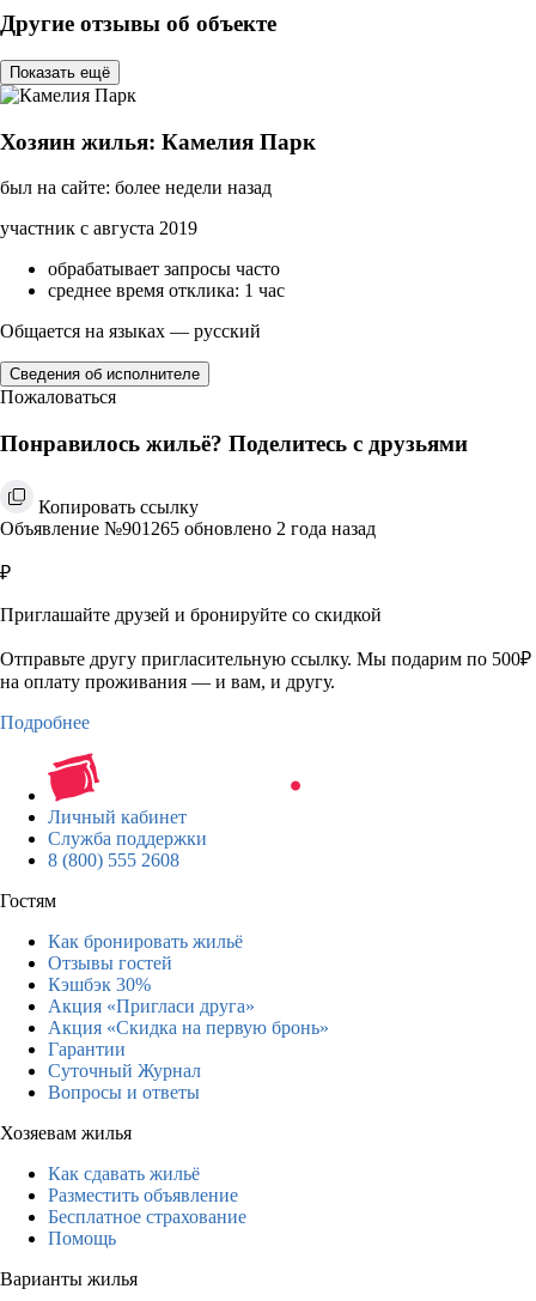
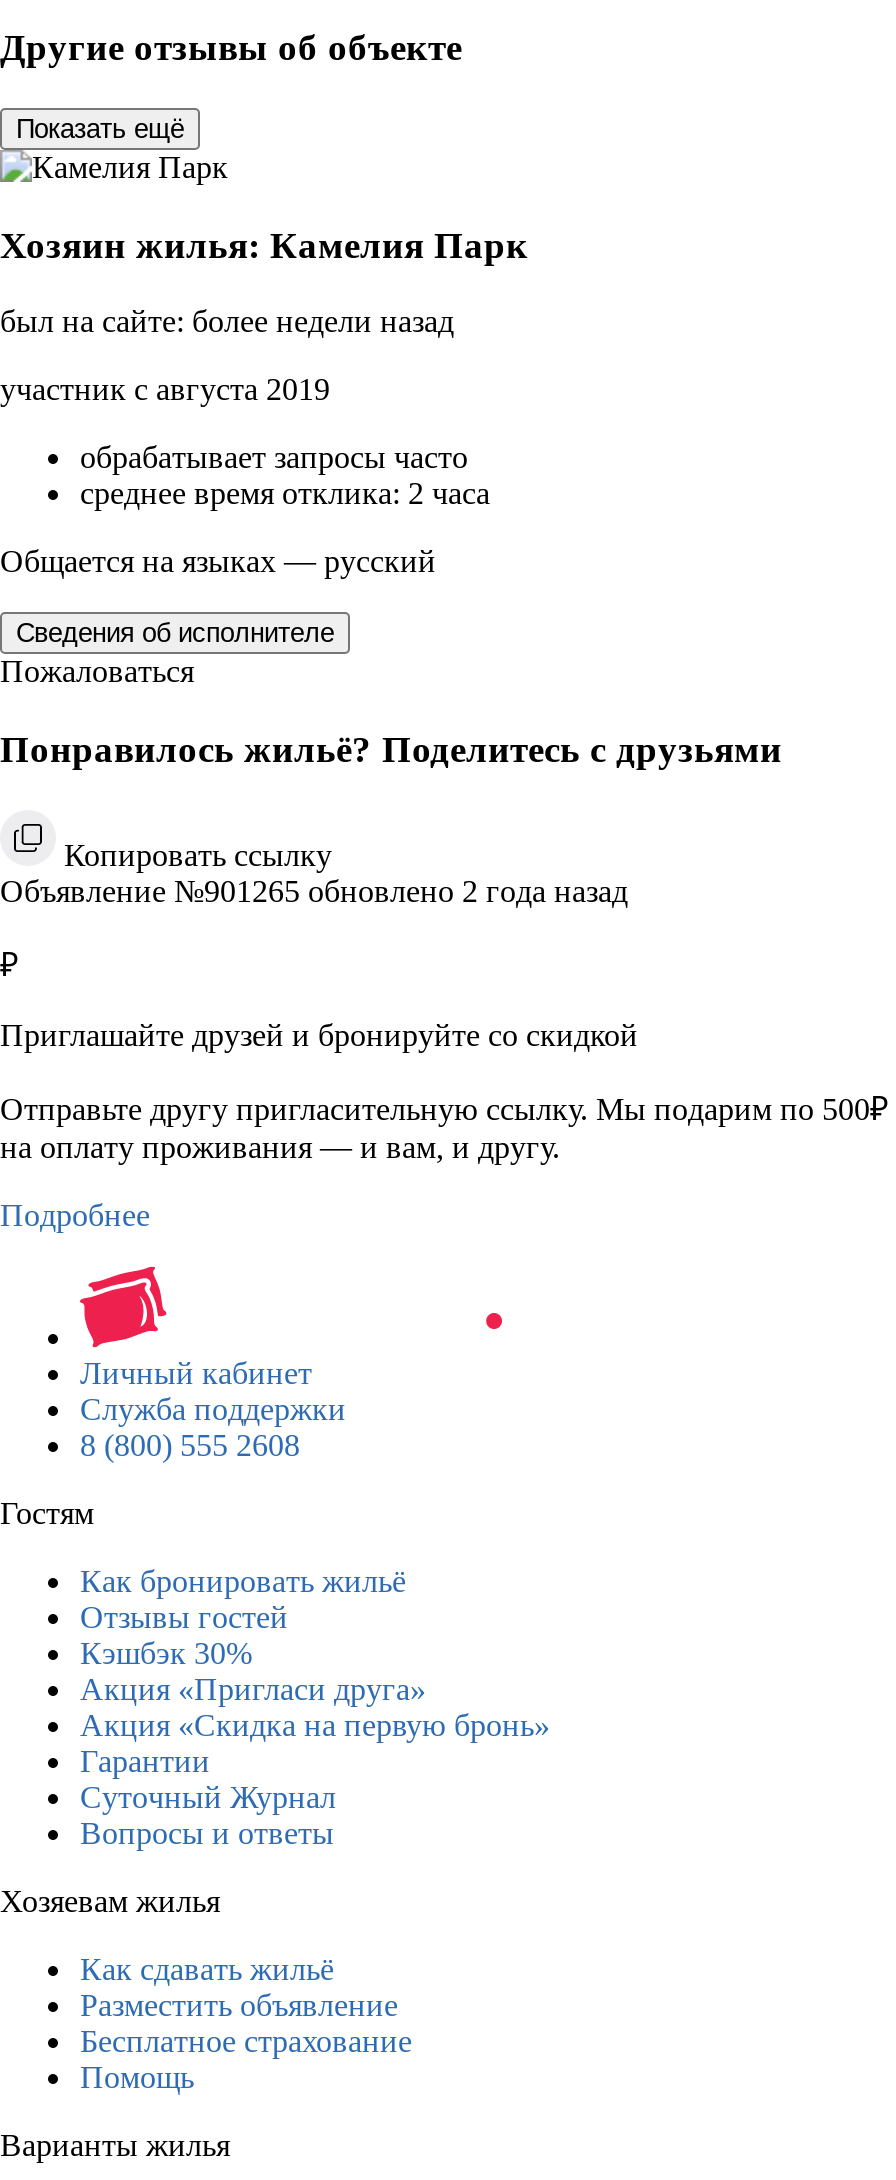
[48,281,285,301] среднее время отклика: 1 час -> [80,477,490,511] среднее время отклика: 2 часа

